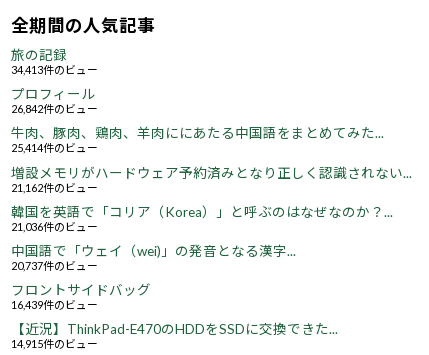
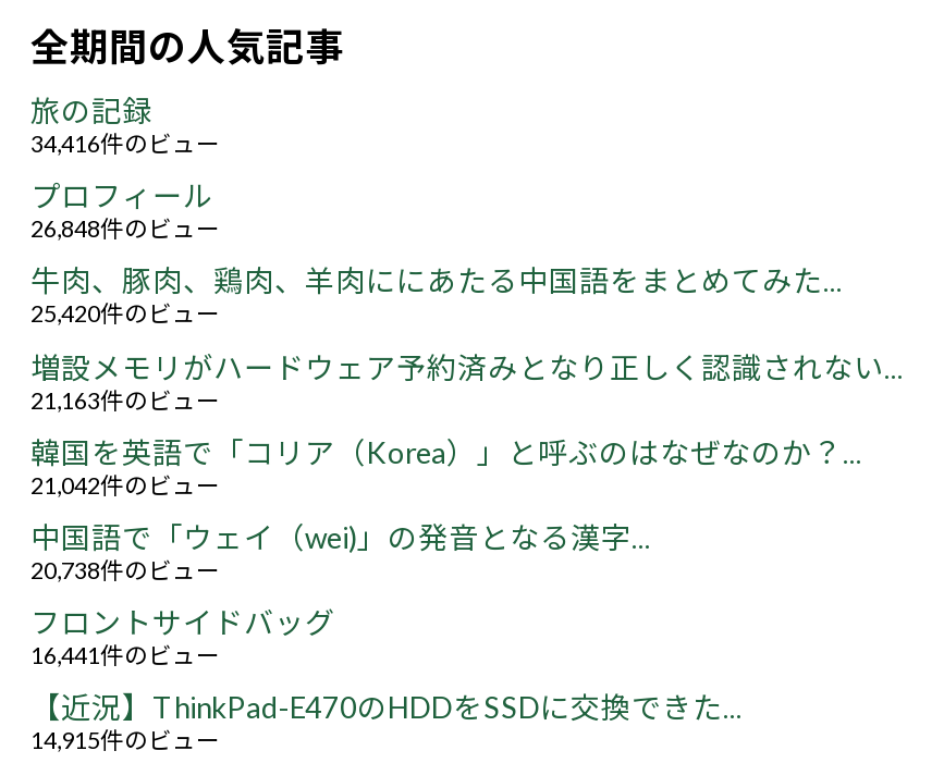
[11,63,98,76] 34,413件のビュー -> [30,129,220,157] 34,416件のビュー
[11,102,98,115] 26,842件のビュー -> [30,214,220,242] 26,848件のビュー
[11,141,98,154] 25,414件のビュー -> [30,299,220,327] 25,420件のビュー
[11,180,98,193] 21,162件のビュー -> [30,384,220,413] 21,163件のビュー
[11,220,98,233] 21,036件のビュー -> [30,469,220,498] 21,042件のビュー
[11,259,98,272] 20,737件のビュー -> [30,555,220,583] 20,738件のビュー
[11,298,98,311] 16,439件のビュー -> [30,640,220,668] 16,441件のビュー

